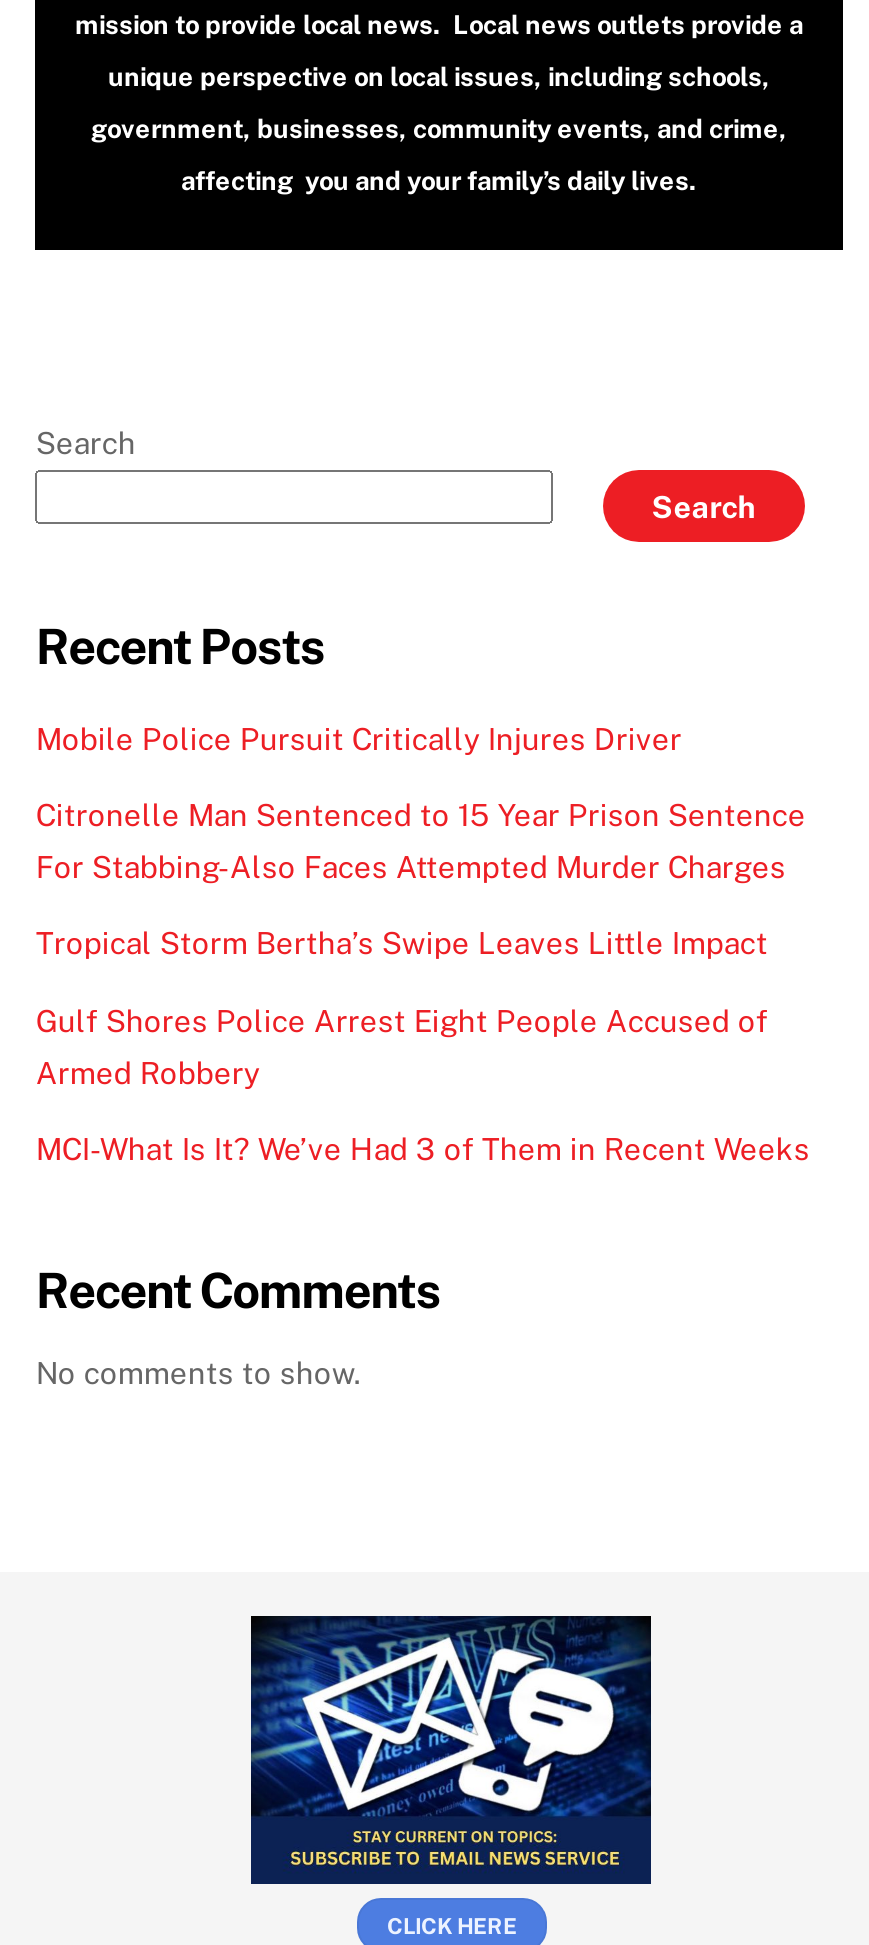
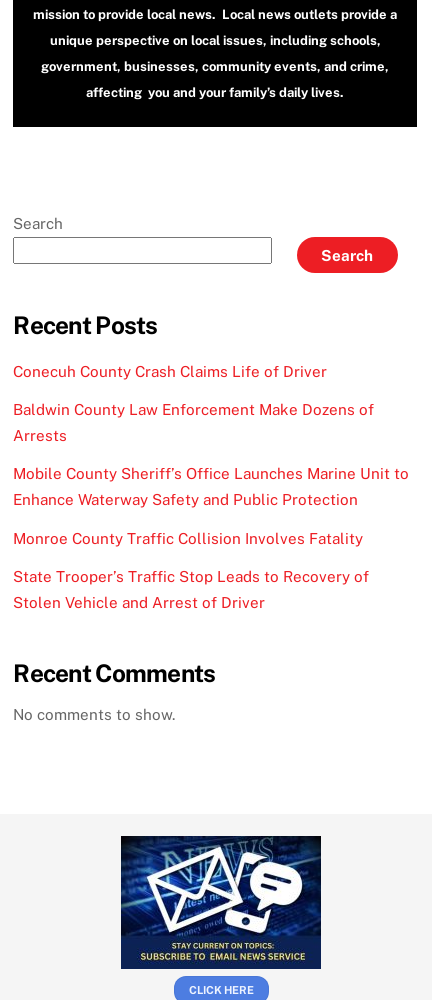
[36,722,810,1166] Mobile Police Pursuit Critically Injures Driver | Citronelle Man Sentenced to 15 Year Prison Sentence | For Stabbing-Also Faces Attempted Murder Charges | Tropical Storm Bertha’s Swipe Leaves Little Impact | Gulf Shores Police Arrest Eight People Accused of | Armed Robbery | MCI-What Is It? We’ve Had 3 of Them in Recent Weeks -> [13,363,409,611] Conecuh County Crash Claims Life of Driver | Baldwin County Law Enforcement Make Dozens of | Arrests | Mobile County Sheriff’s Office Launches Marine Unit to | Enhance Waterway Safety and Public Protection | Monroe County Traffic Collision Involves Fatality | State Trooper’s Traffic Stop Leads to Recovery of | Stolen Vehicle and Arrest of Driver

